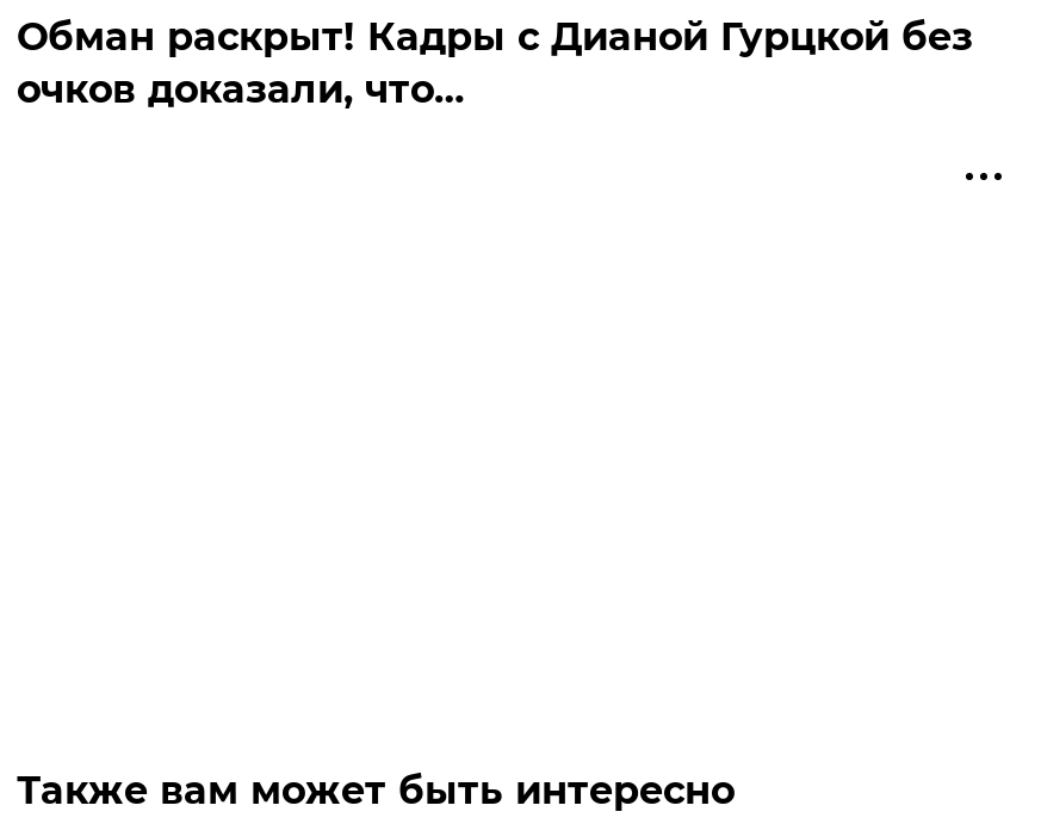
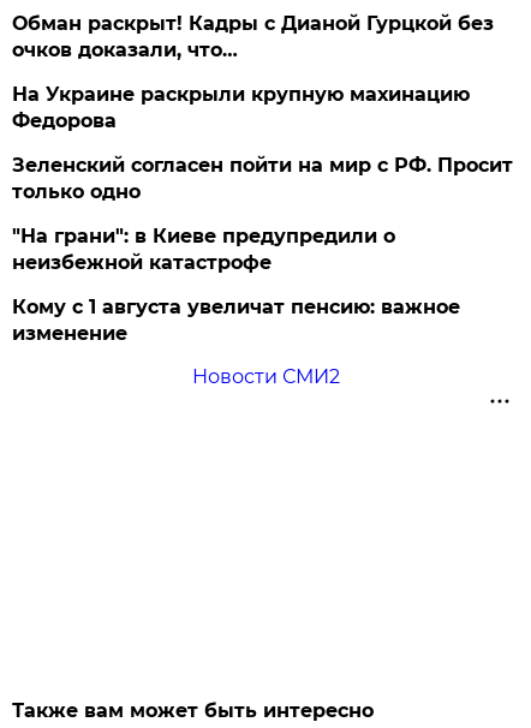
none -> [12,83,513,388] На Украине раскрыли крупную махинацию | Федорова | Зеленский согласен пойти на мир с РФ. Просит | только одно | "На грани": в Киеве предупредили о | неизбежной катастрофе | Кому с 1 августа увеличат пенсию: важное | изменение | Новости СМИ2

